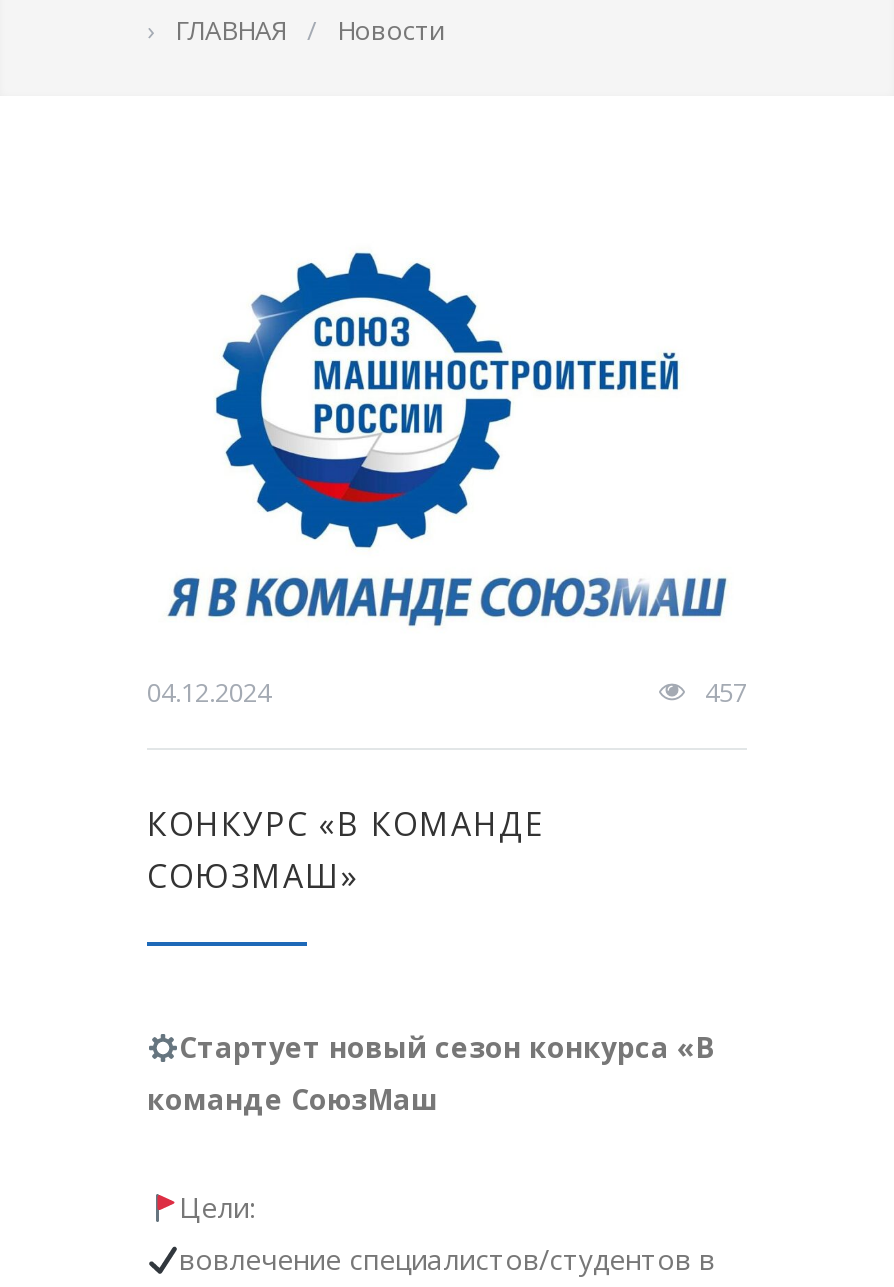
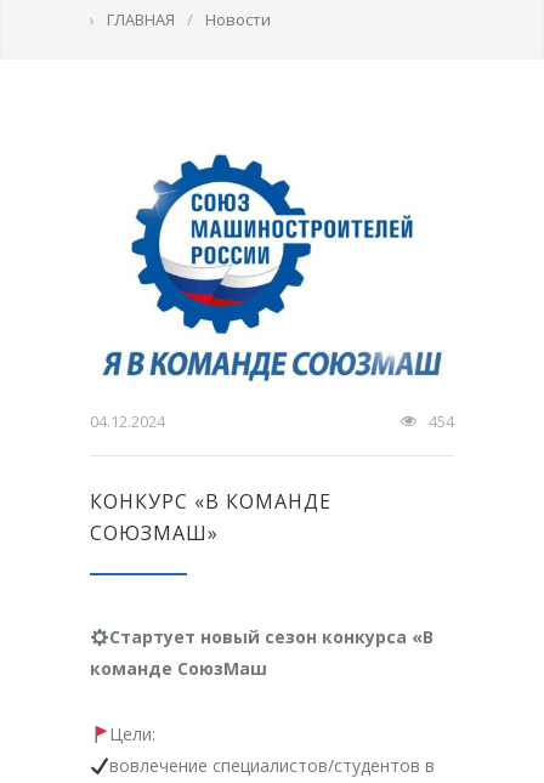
[705,674,747,710] 457 -> [429,411,454,432] 454

